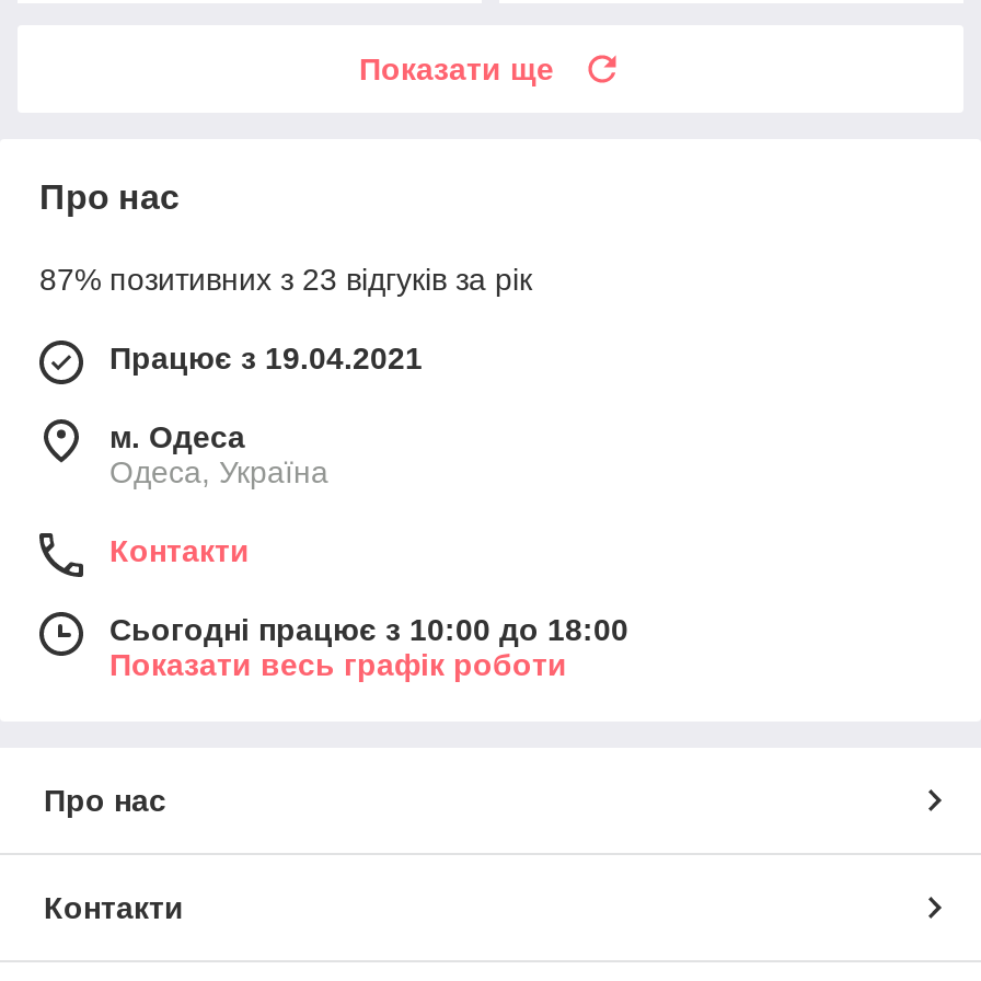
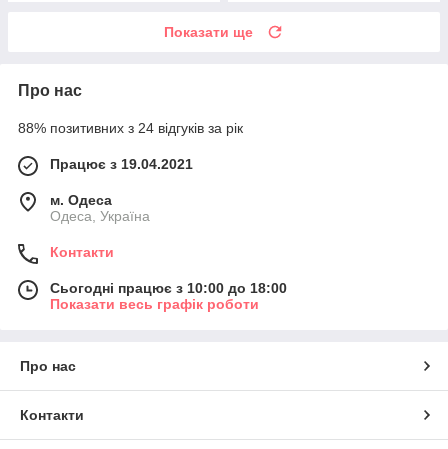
[39,261,532,296] 87% позитивних з 23 відгуків за рік -> [18,120,243,136] 88% позитивних з 24 відгуків за рік

